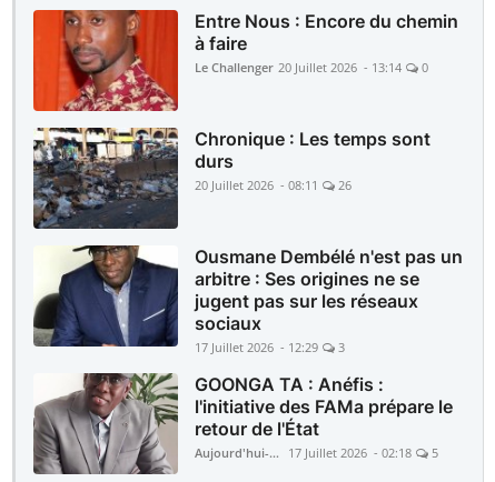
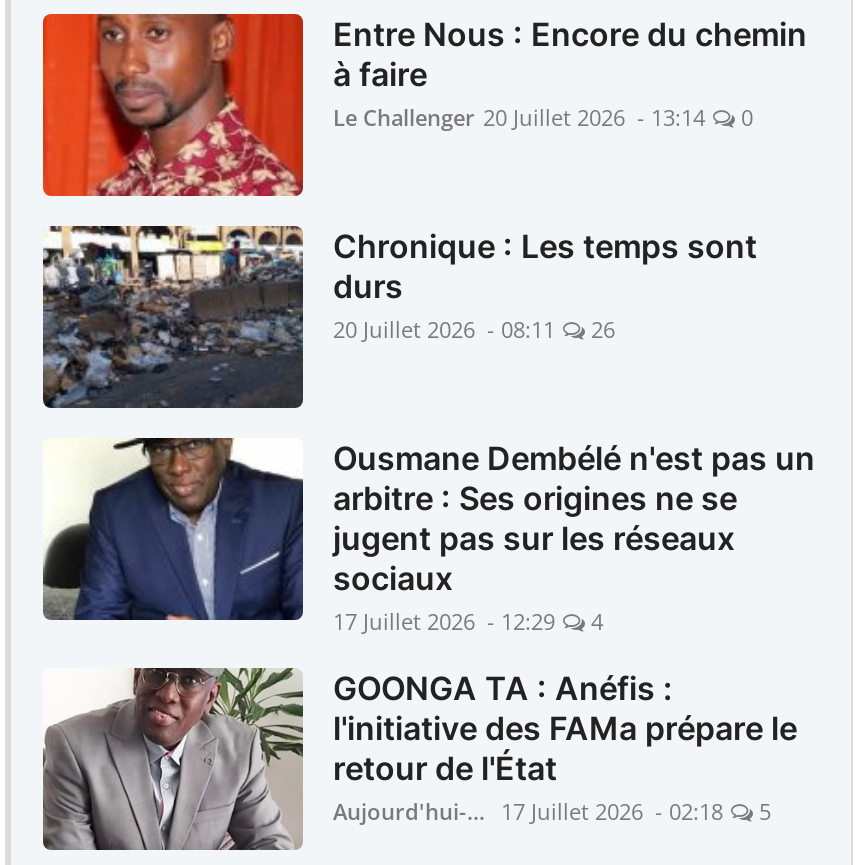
[195,339,345,356] 17 Juillet 2026 - 12:29 3 -> [333,606,603,636] 17 Juillet 2026 - 12:29 4

